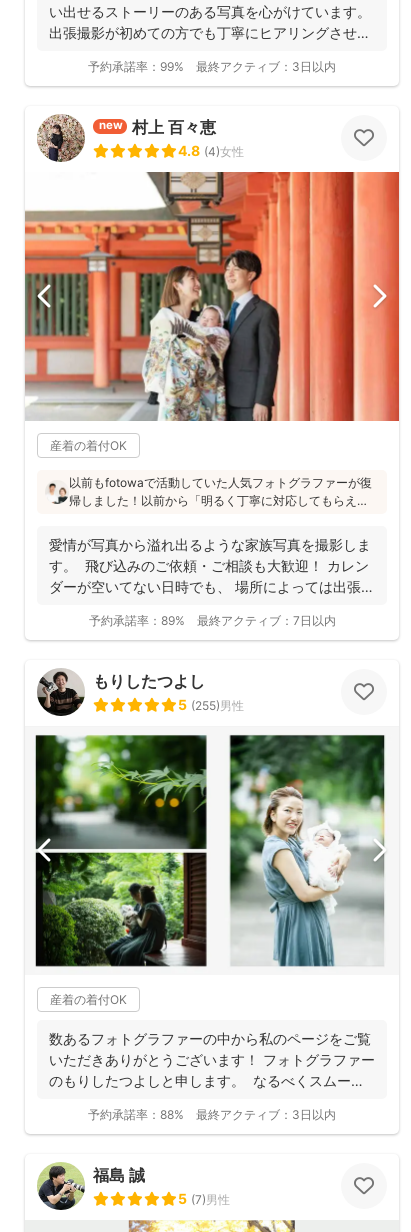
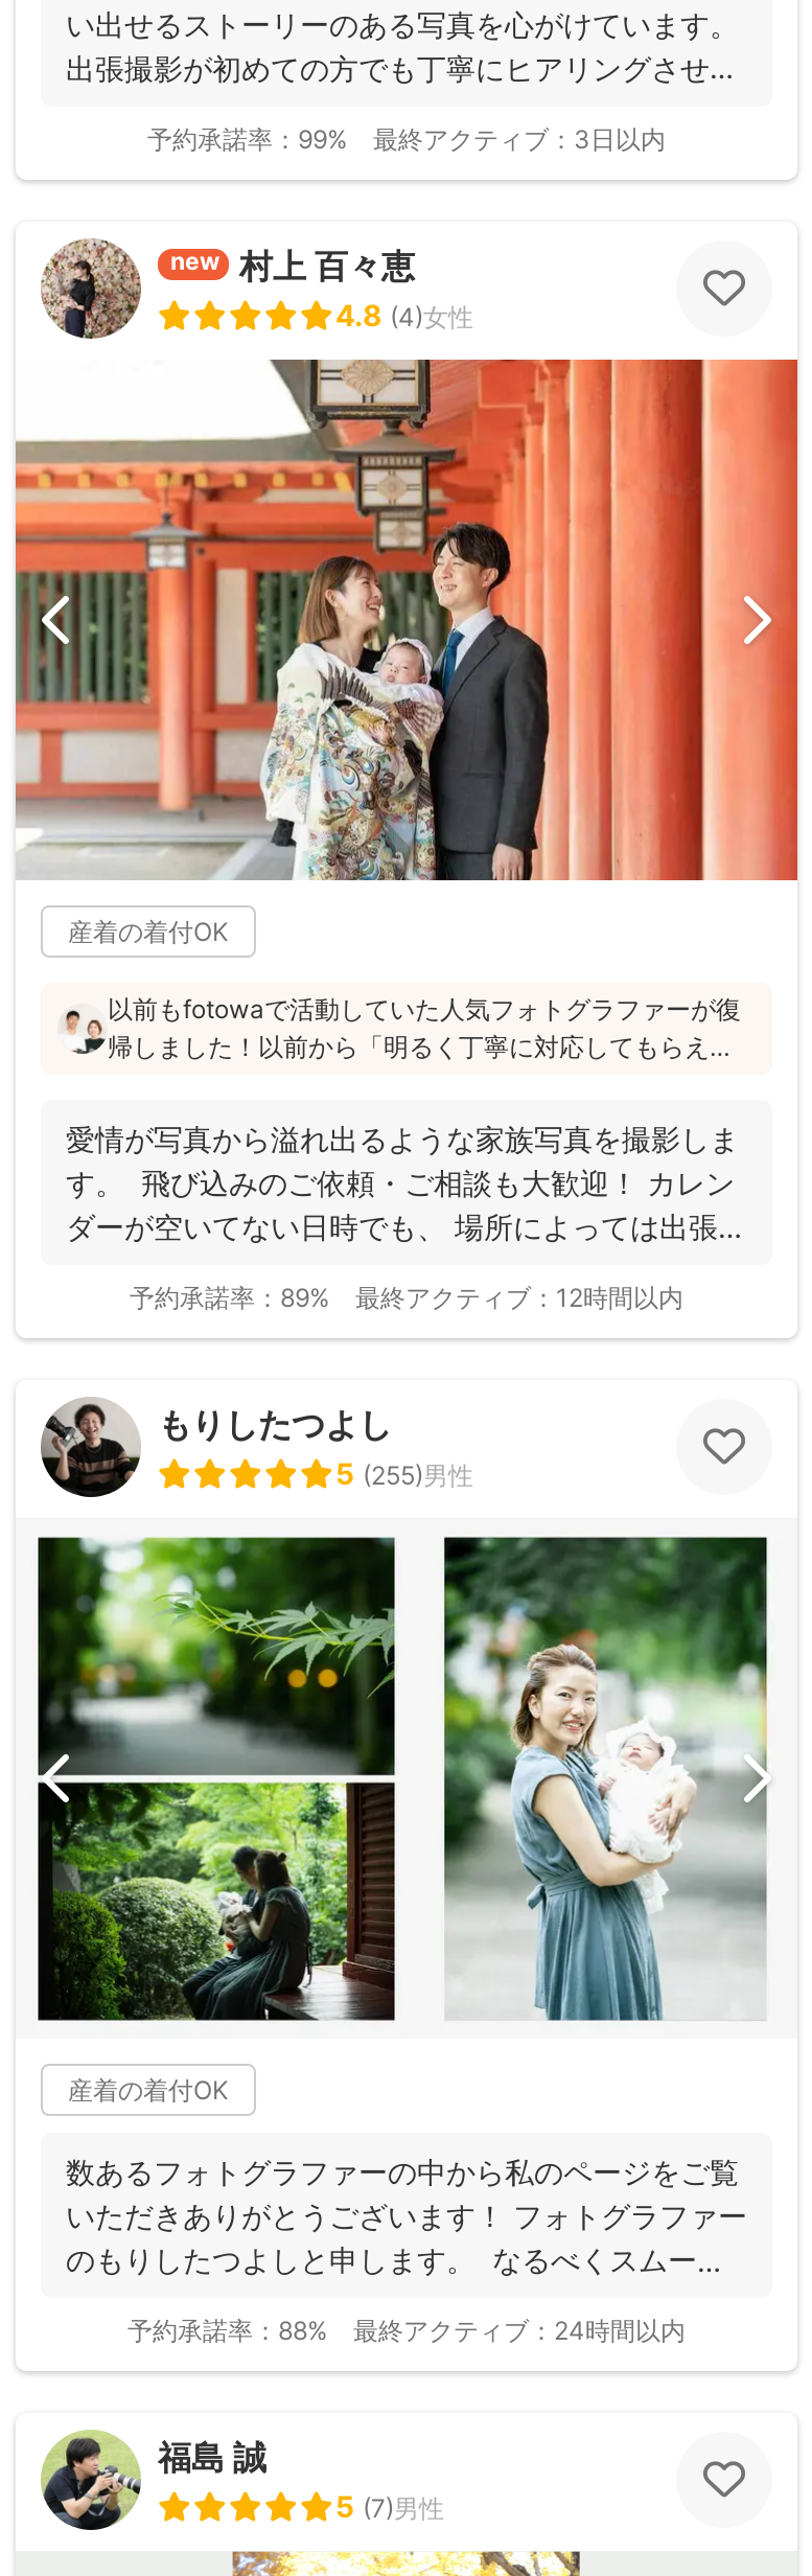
[196,613,335,628] 最終アクティブ：7日以内 -> [355,1282,683,1313] 最終アクティブ：12時間以内
[196,1107,336,1122] 最終アクティブ：3日以内 -> [353,2315,686,2347] 最終アクティブ：24時間以内

